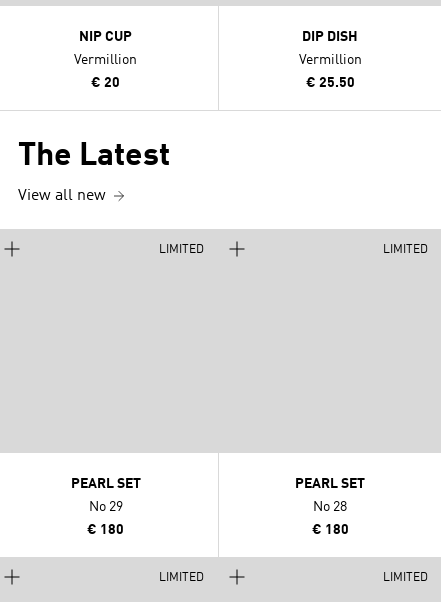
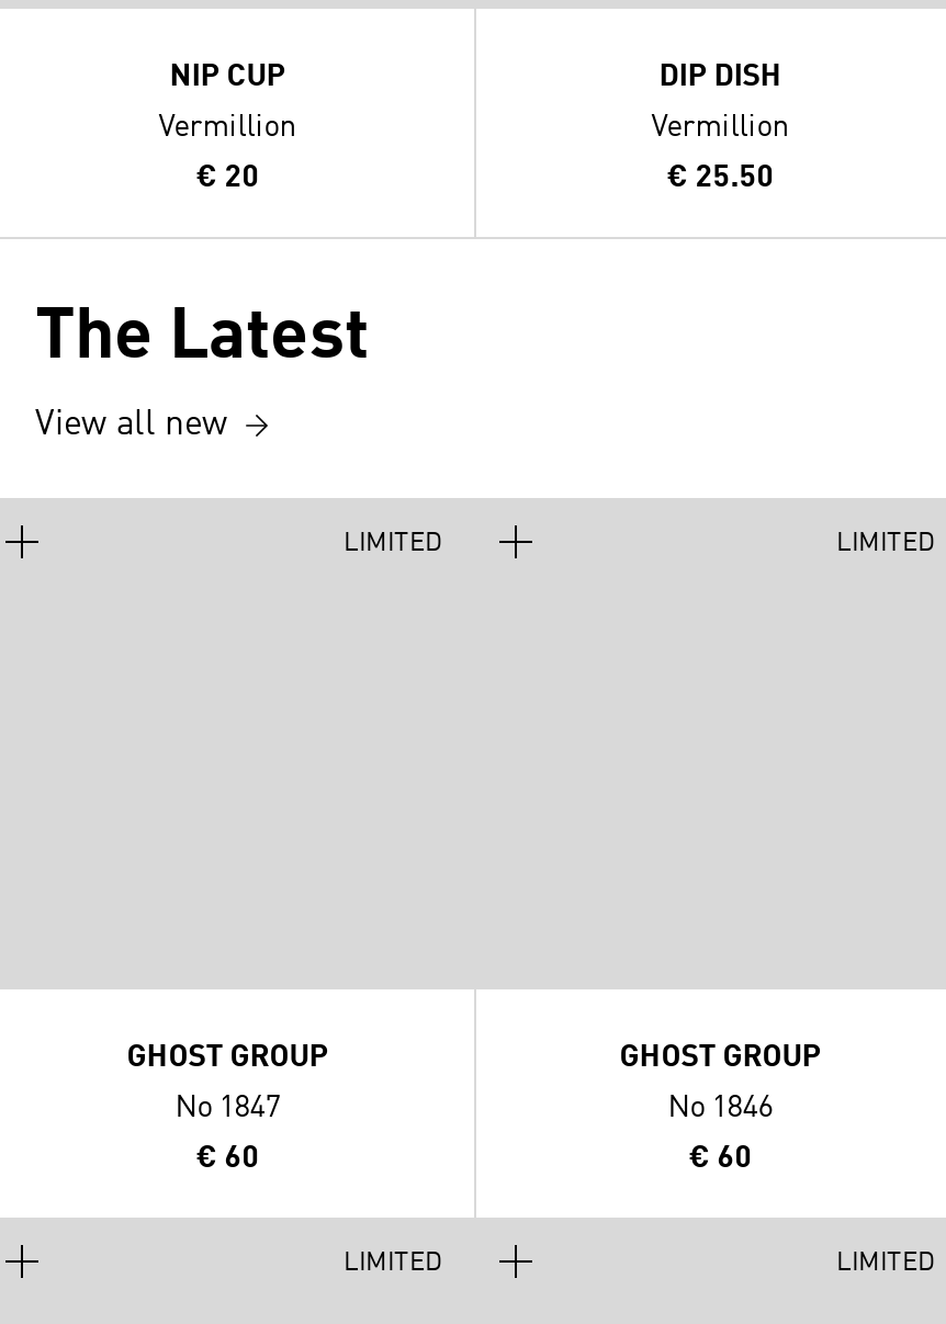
[71,477,141,491] PEARL SET -> [127,1042,329,1072] GHOST GROUP
[295,477,365,491] PEARL SET -> [619,1042,821,1072] GHOST GROUP
[89,500,123,514] No 29 -> [175,1092,281,1123] No 1847
[313,500,347,514] No 28 -> [668,1092,773,1123] No 1846
[87,523,124,537] € 180 -> [196,1143,259,1173] € 60
[312,523,349,537] € 180 -> [689,1143,752,1173] € 60

